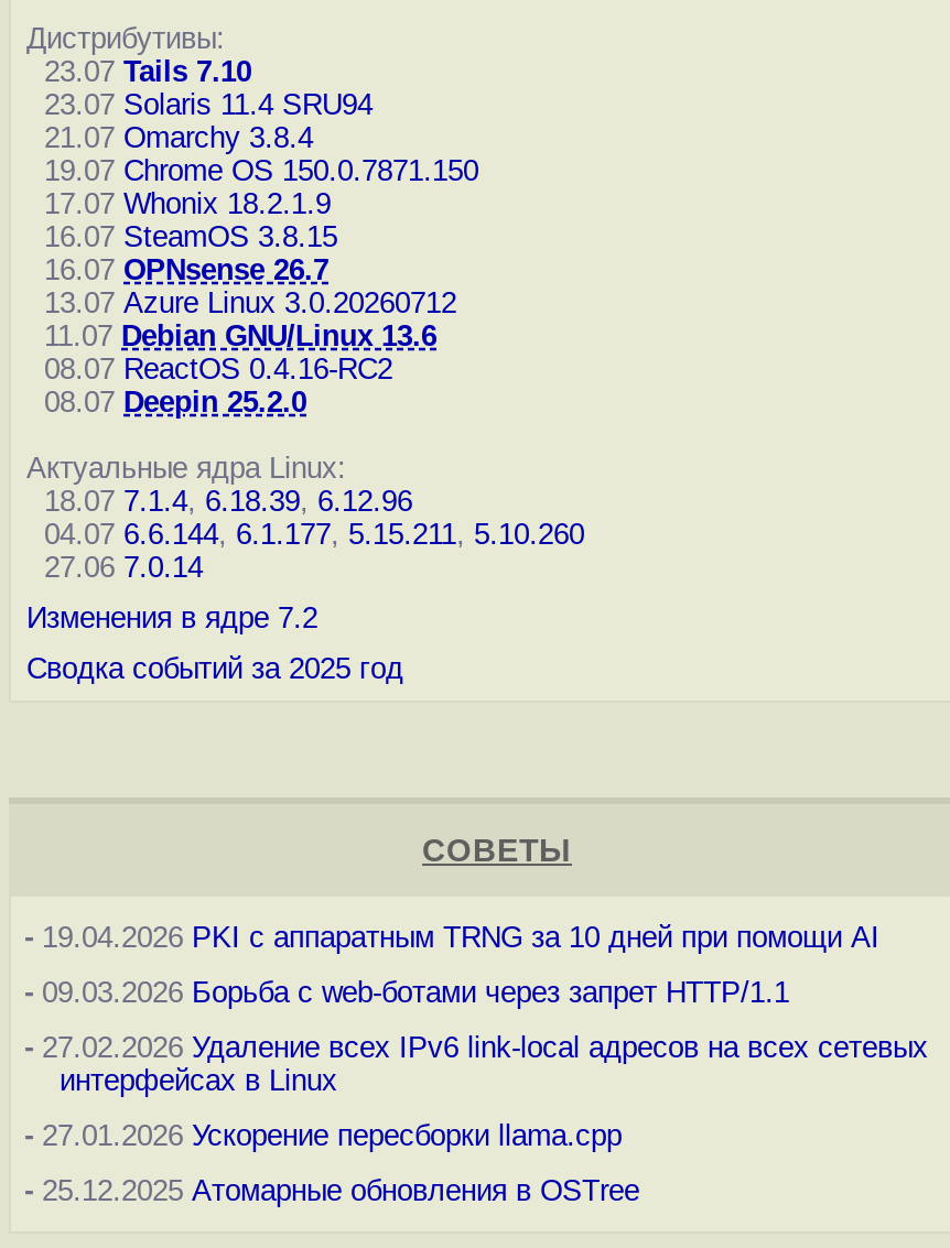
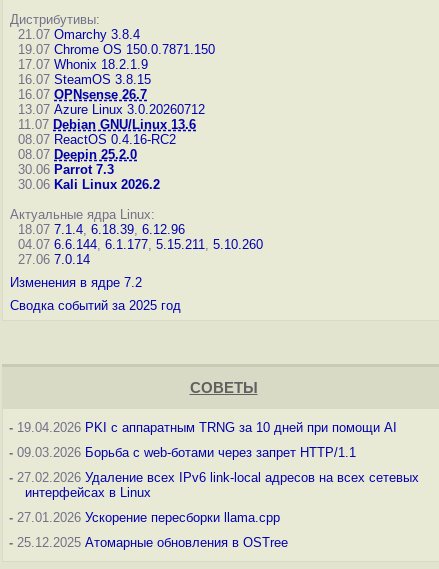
[26,55,373,121] 23.07 Tails 7.10 | 23.07 Solaris 11.4 SRU94 -> none
moved [26,121,478,419] -> [10,27,215,162]: 21.07 Omarchy 3.8.4 | 19.07 Chrome OS 150.0.7871.150 | 17.07 Whonix 18.2.1.9 | ... | 08.07 ReactOS 0.4.16-RC2 | 08.07 Deepin 25.2.0
none -> [10,162,160,192] 30.06 Parrot 7.3 | 30.06 Kali Linux 2026.2

